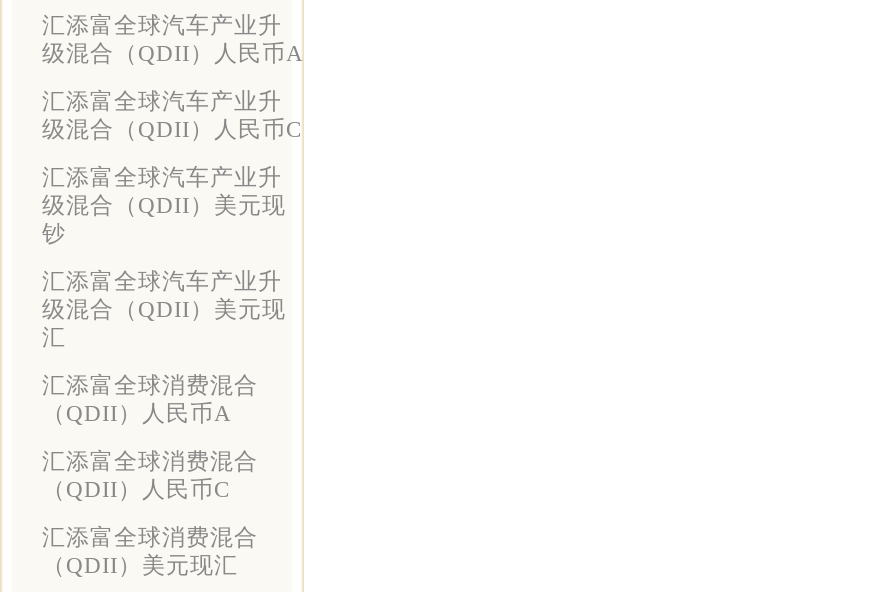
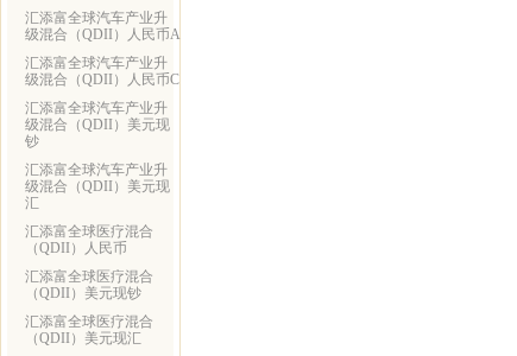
[42,373,258,425] 汇添富全球消费混合 | （QDII）人民币A -> [25,224,153,255] 汇添富全球医疗混合 | （QDII）人民币
[42,449,258,501] 汇添富全球消费混合 | （QDII）人民币C -> [25,269,153,300] 汇添富全球医疗混合 | （QDII）美元现钞
[42,525,258,549] 汇添富全球消费混合 -> [25,314,153,329] 汇添富全球医疗混合

